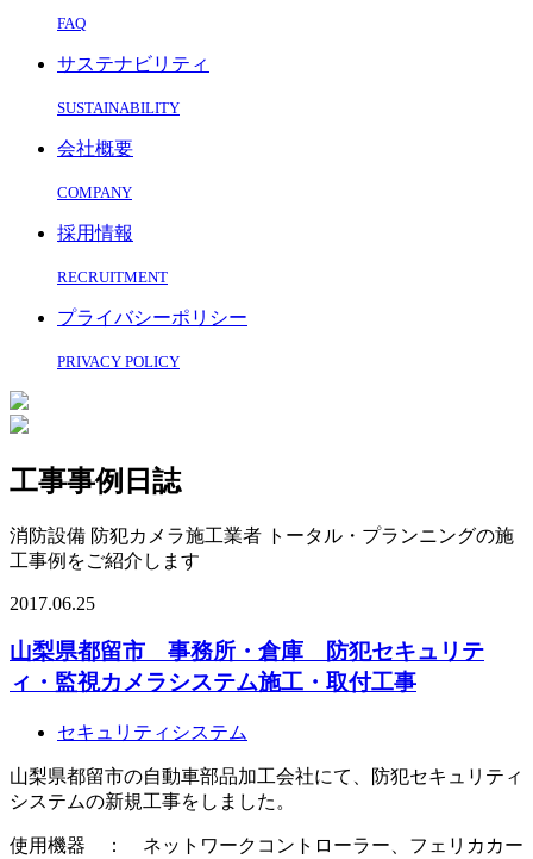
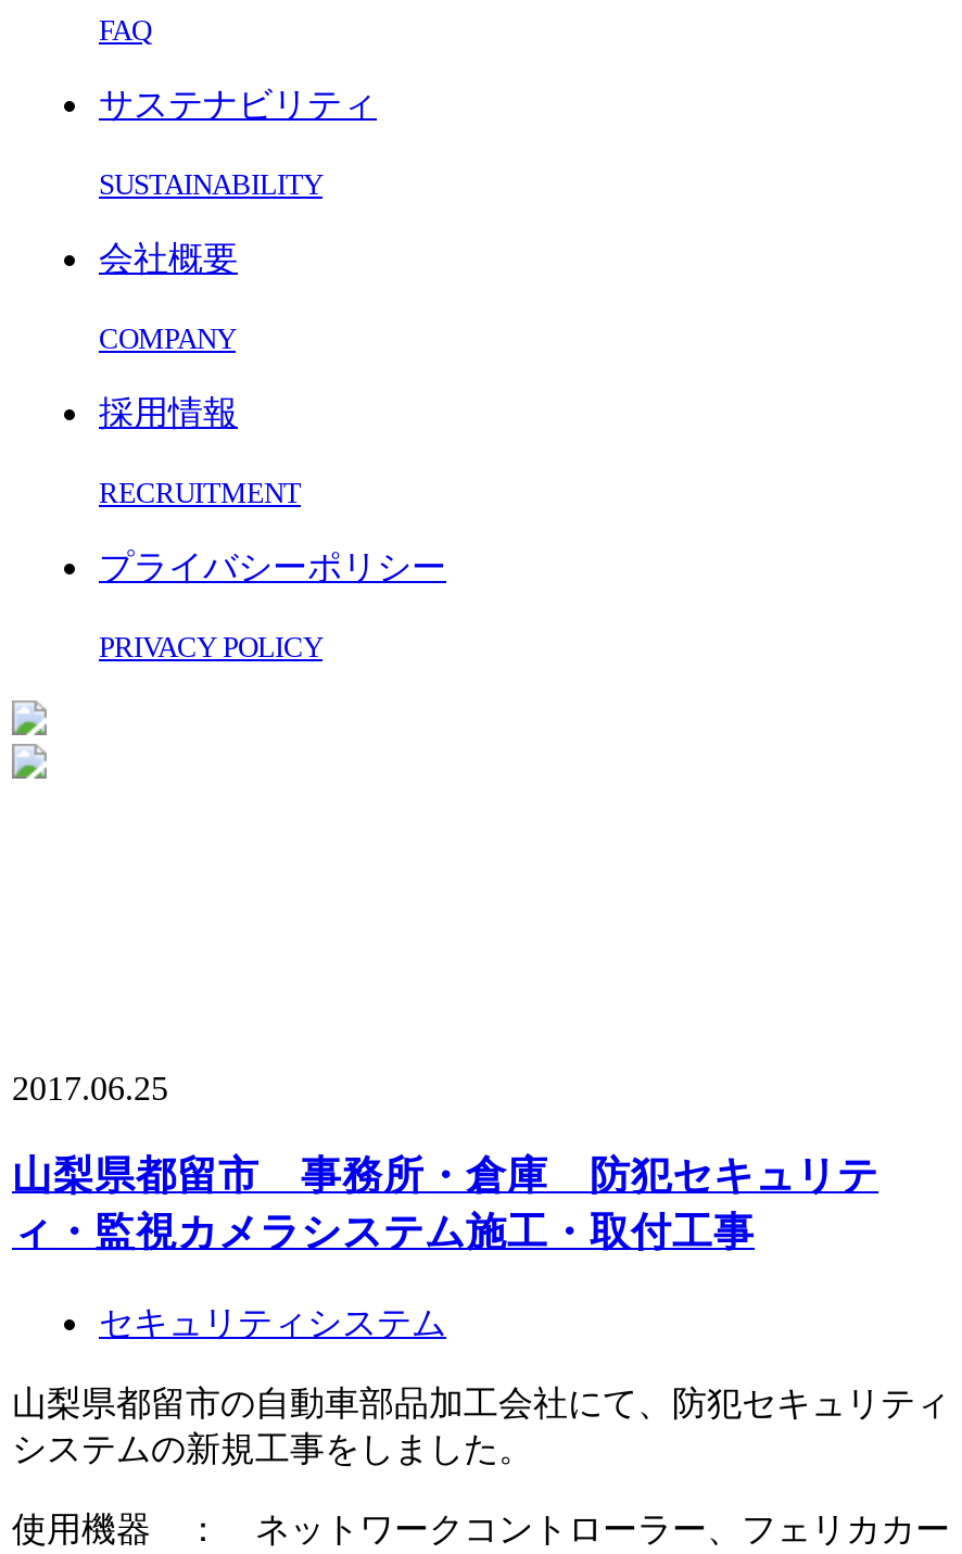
[10,465,514,570] 工事事例日誌 | 消防設備 防犯カメラ施工業者 トータル・プランニングの施 | 工事例をご紹介します -> none

